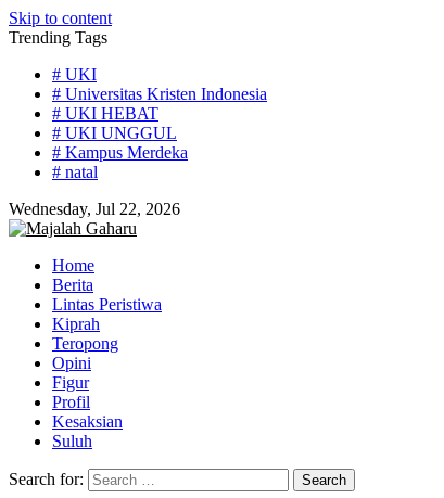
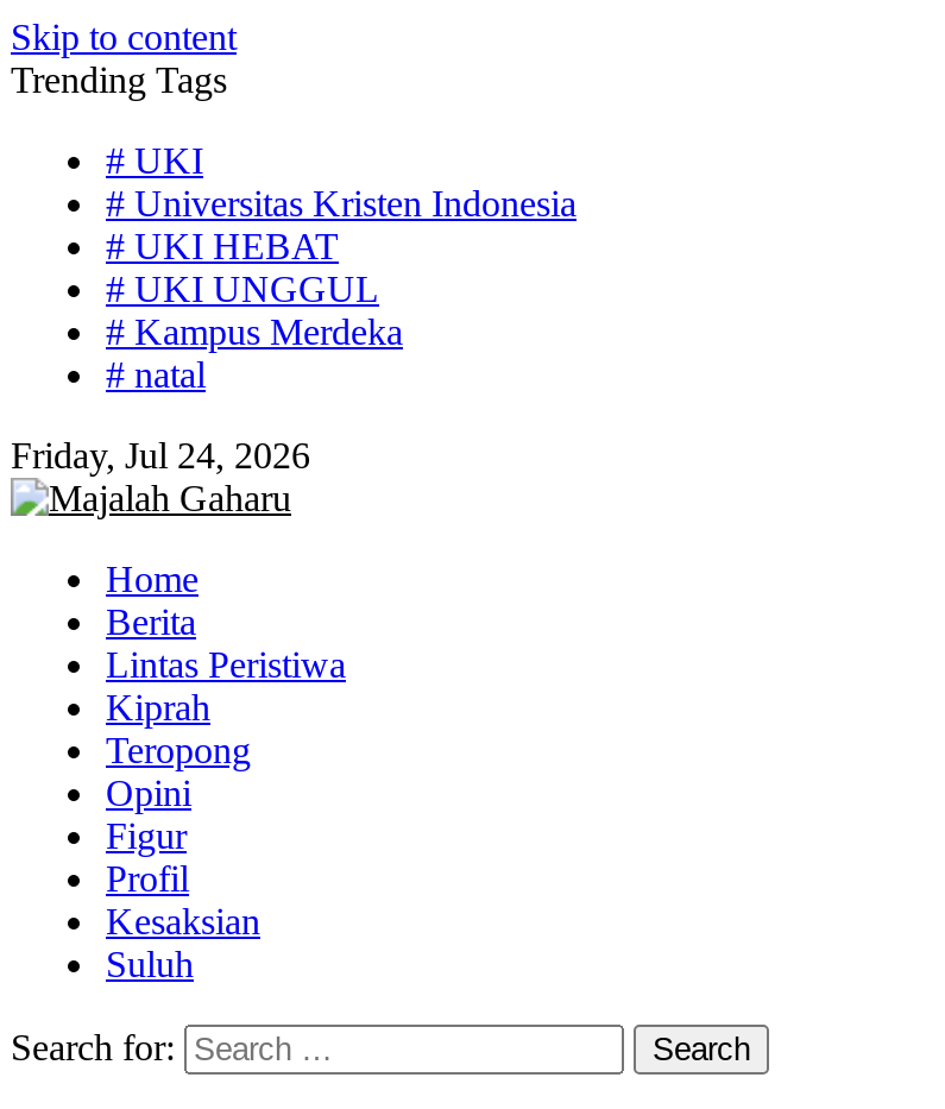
[9,200,180,218] Wednesday, Jul 22, 2026 -> [11,435,310,475] Friday, Jul 24, 2026

